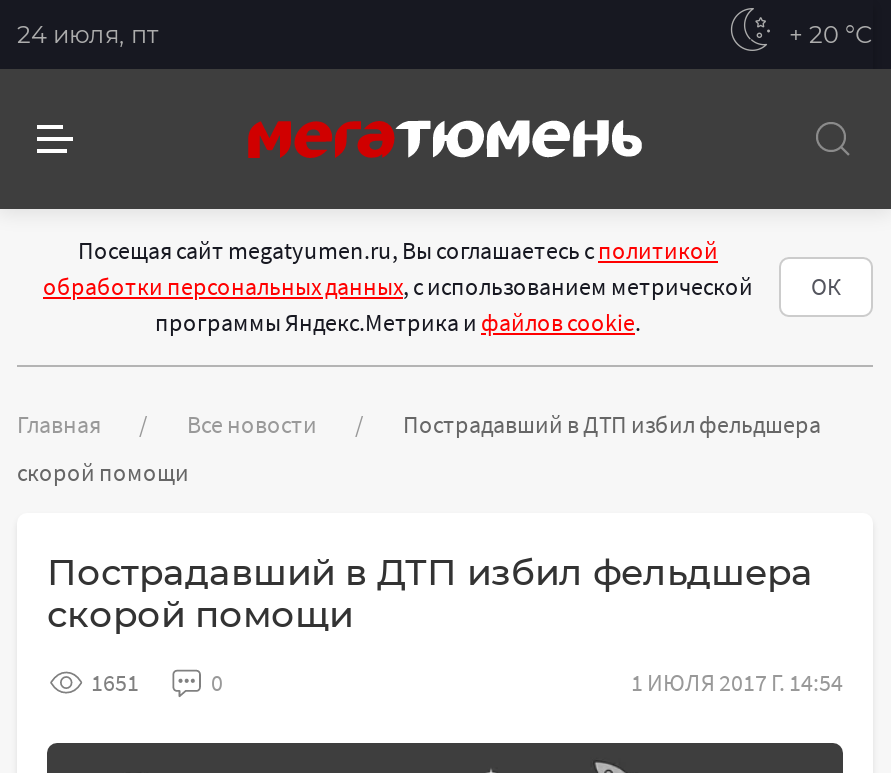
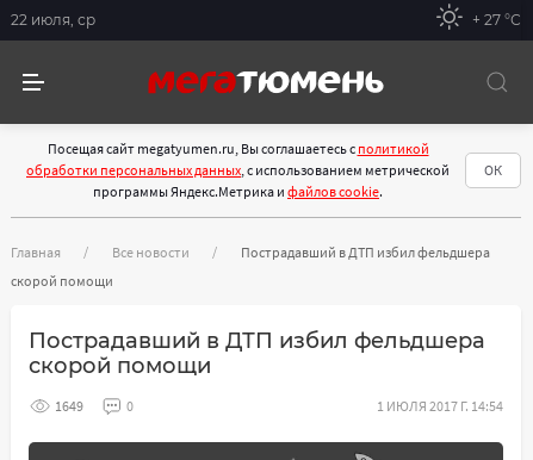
[17,18,159,48] 24 июля, пт -> [11,10,95,28] 22 июля, ср
[789,18,873,48] + 20 °С -> [472,10,521,28] + 27 °С
[91,667,139,697] 1651 -> [55,397,83,415] 1649

